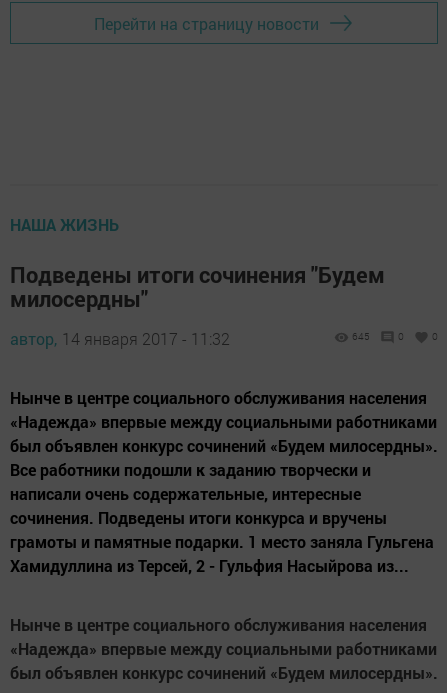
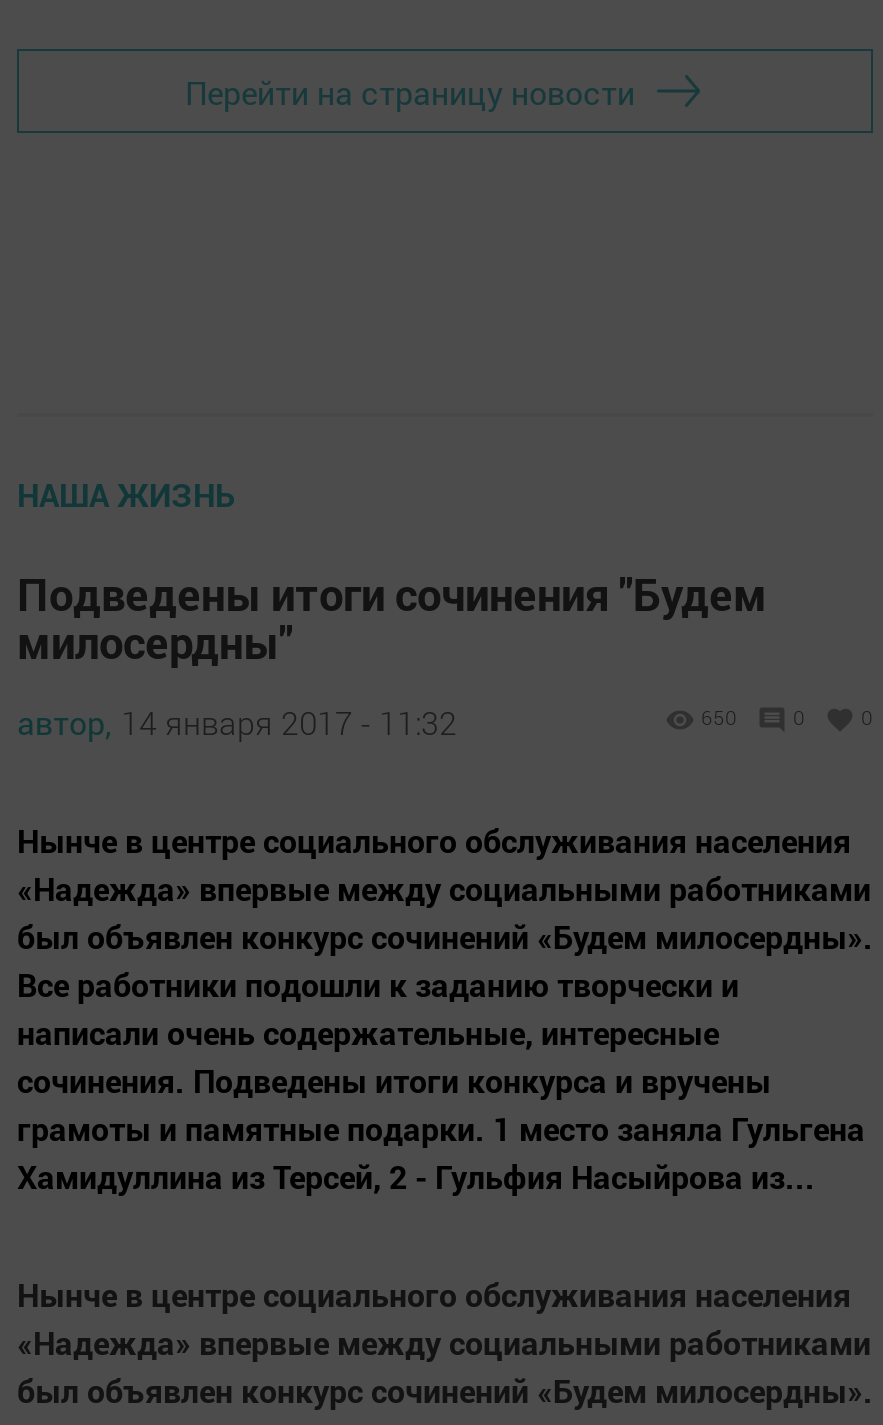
[352,330,370,343] 645 -> [701,706,737,732] 650

